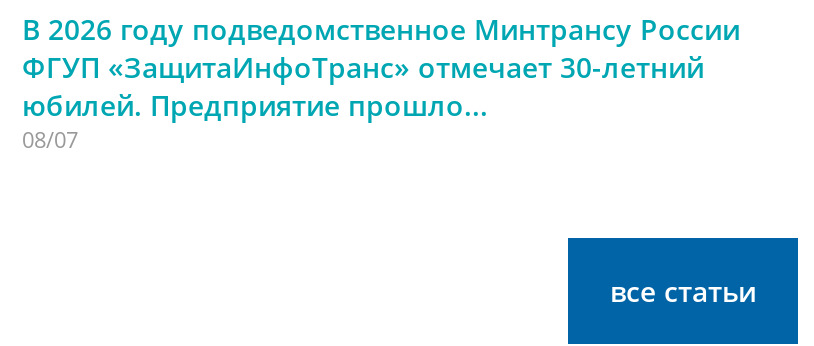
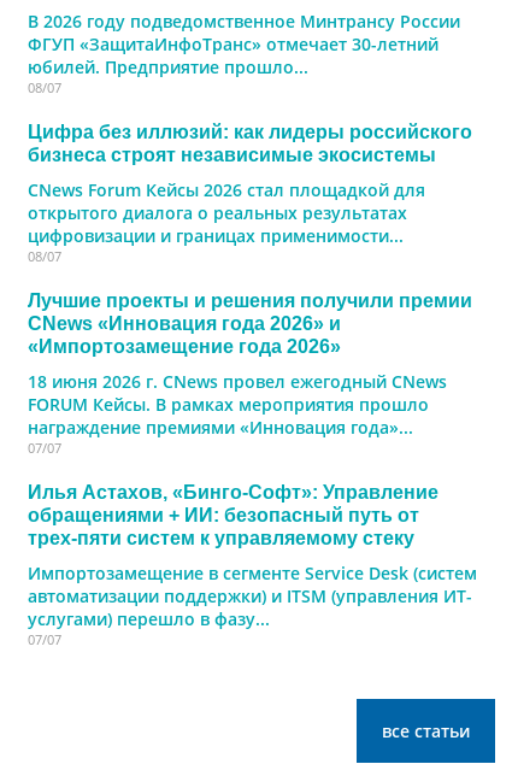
none -> [28,121,477,648] Цифра без иллюзий: как лидеры российского | бизнеса строят независимые экосистемы | CNews Forum Кейсы 2026 стал площадкой для | открытого диалога о реальных результатах | цифровизации и границах применимости... | 08/07 | Лучшие проекты и решения получили премии | CNews «Инновация года 2026» и | «Импортозамещение года 2026» | 18 июня 2026 г. CNews провел ежегодный CNews | FORUM Кейсы. В рамках мероприятия прошло | награждение премиями «Инновация года»... | 07/07 | Илья Астахов, «Бинго-Софт»: Управление | обращениями + ИИ: безопасный путь от | трех‑пяти систем к управляемому стеку | Импортозамещение в сегменте Service Desk (систем | автоматизации поддержки) и ITSM (управления ИТ- | услугами) перешло в фазу... | 07/07

